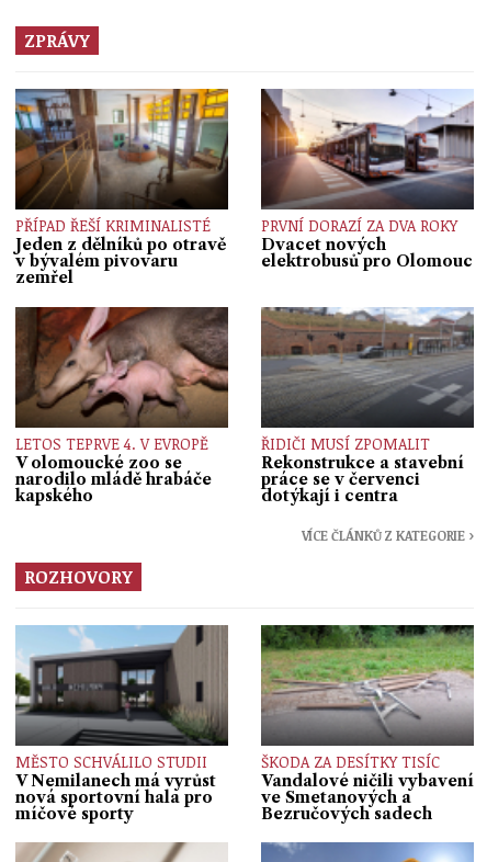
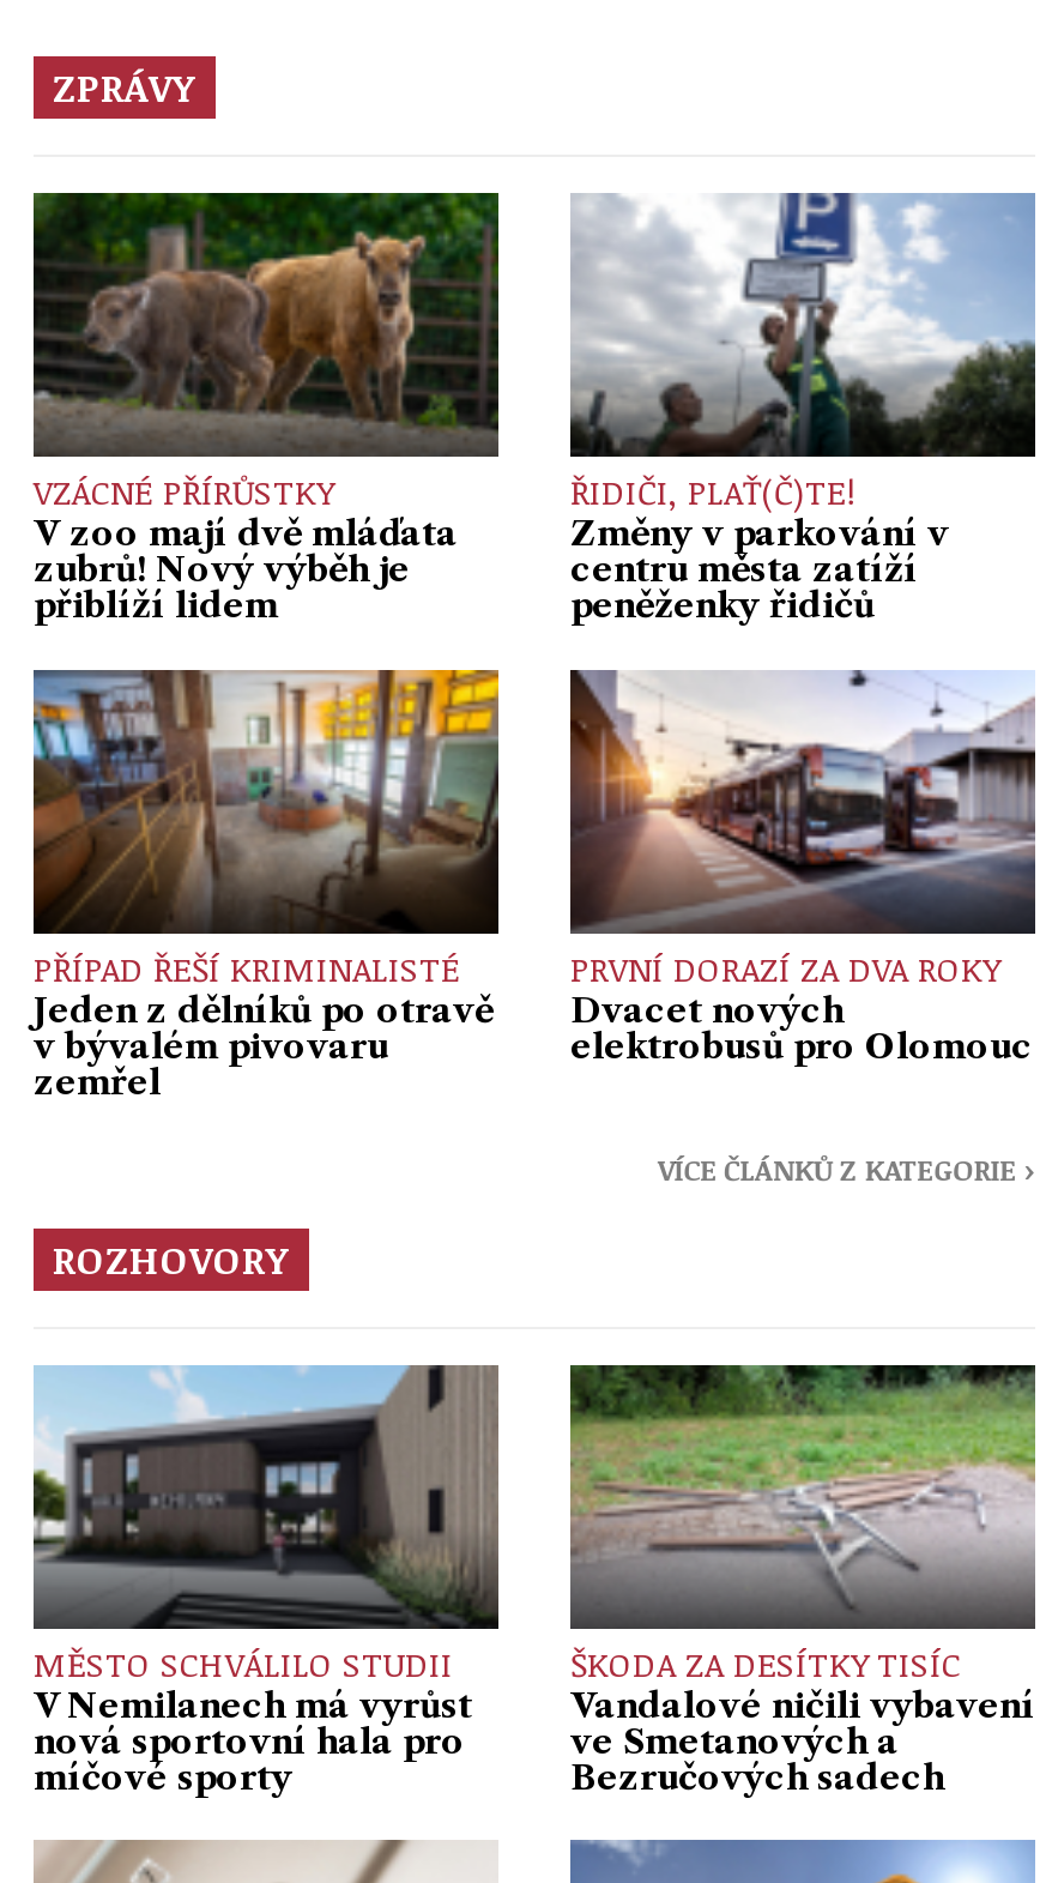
none -> [31,191,501,628] [image] | VZÁCNÉ PŘÍRŮSTKY | V zoo mají dvě mláďata | zubrů! Nový výběh je | přiblíží lidem
none -> [570,193,1035,628] [image] | ŘIDIČI, PLAŤ(Č)TE! | Změny v parkování v | centru města zatíží | peněženky řidičů
moved [13,87,473,288] -> [29,665,1033,1104]: [image] | PŘÍPAD ŘEŠÍ KRIMINALISTÉ | Jeden z dělníků po otravě | v bývalém pivovaru | zemřel | PRVNÍ DORAZÍ ZA DVA ROKY | Dvacet nových | elektrobusů pro Olomouc
[14,306,229,506] [image] | LETOS TEPRVE 4. V EVROPĚ | V olomoucké zoo se | narodilo mládě hrabáče | kapského -> none
[261,306,474,506] [image] | ŘIDIČI MUSÍ ZPOMALIT | Rekonstrukce a stavební | práce se v červenci | dotýkají i centra -> none

